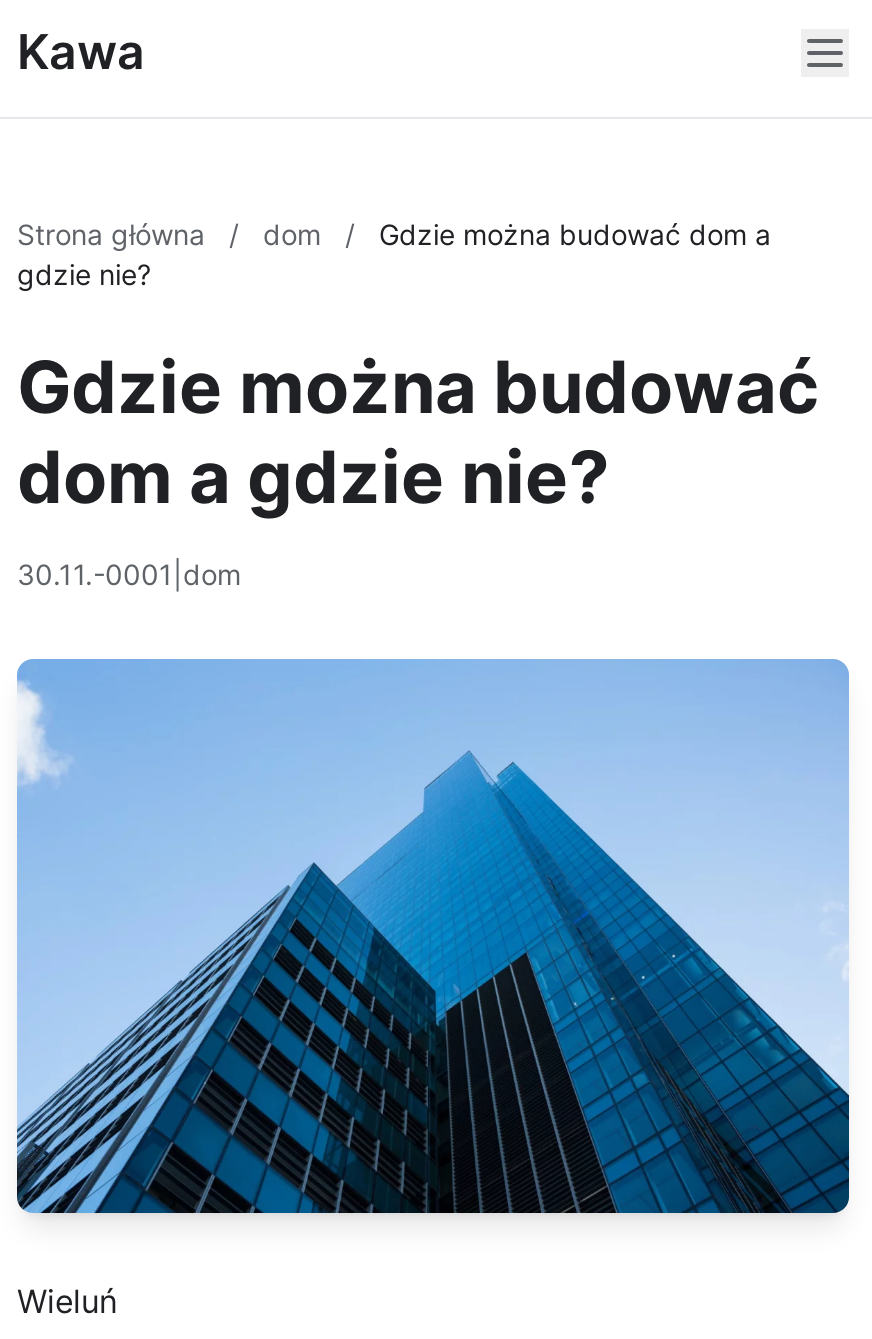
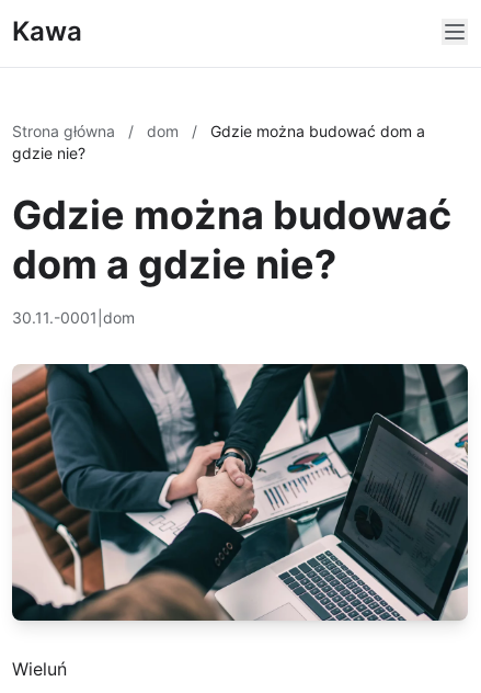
[15,659,851,1217] [image] -> [11,363,469,622] [image]

